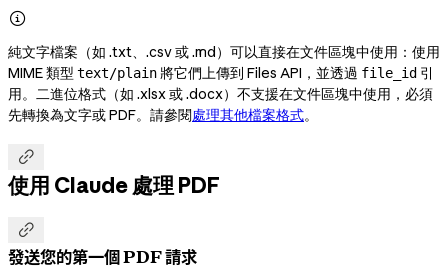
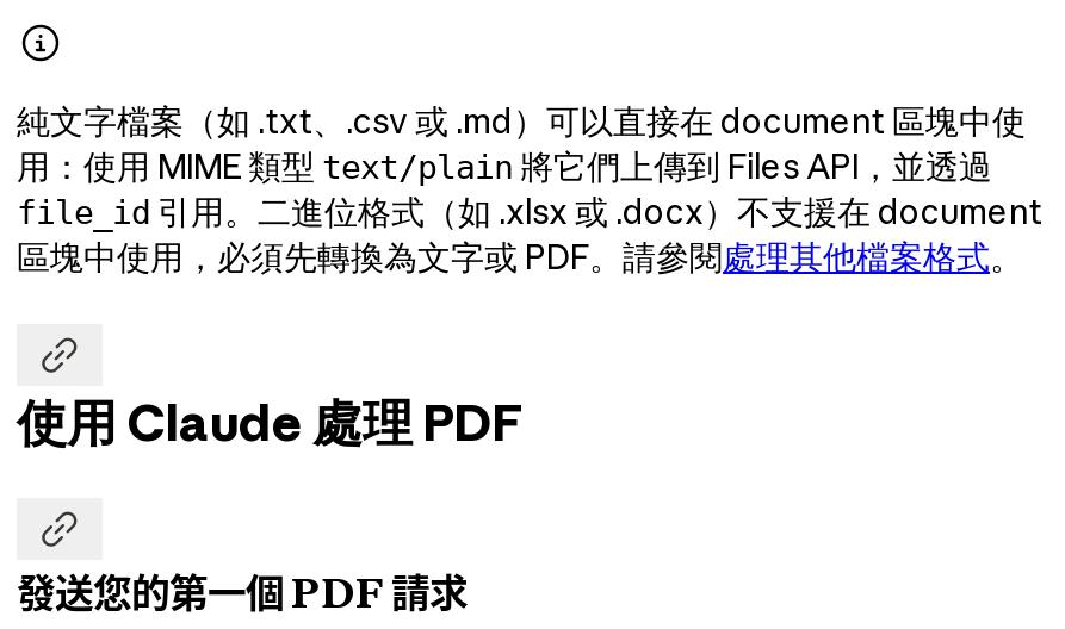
[8,43,440,124] 純文字檔案（如 .txt、.csv 或 .md）可以直接在文件區塊中使用：使用 | MIME 類型text/plain將它們上傳到 Files API，並透過file_id引 | 用。二進位格式（如 .xlsx 或 .docx）不支援在文件區塊中使用，必須 | 先轉換為文字或 PDF。請參閱處理其他檔案格式。 -> [17,101,1042,279] 純文字檔案（如 .txt、.csv 或 .md）可以直接在 document 區塊中使 | 用：使用 MIME 類型text/plain將它們上傳到 Files API，並透過 | file_id引用。二進位格式（如 .xlsx 或 .docx）不支援在 document | 區塊中使用，必須先轉換為文字或 PDF。請參閱處理其他檔案格式。

